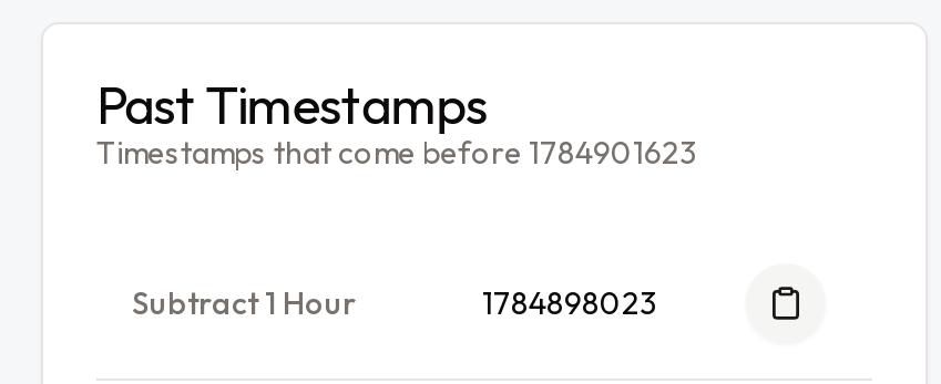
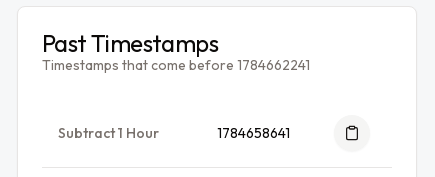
[96,133,697,173] Timestamps that come before 1784901623 -> [42,56,310,74] Timestamps that come before 1784662241
[482,283,657,323] 1784898023 -> [217,124,290,142] 1784658641

